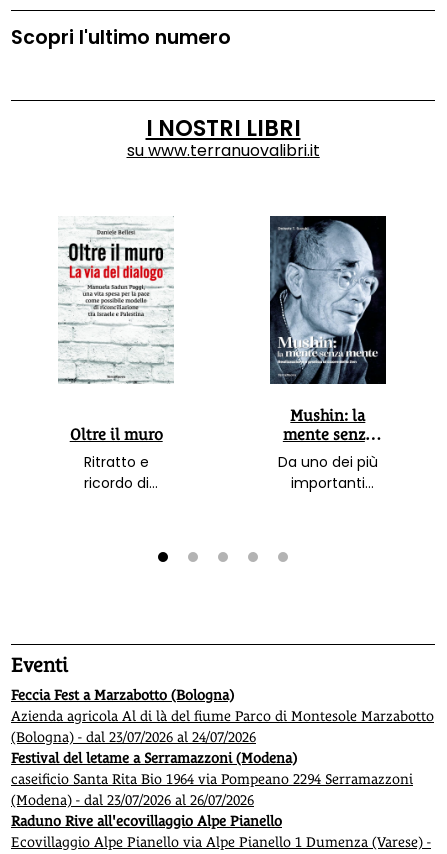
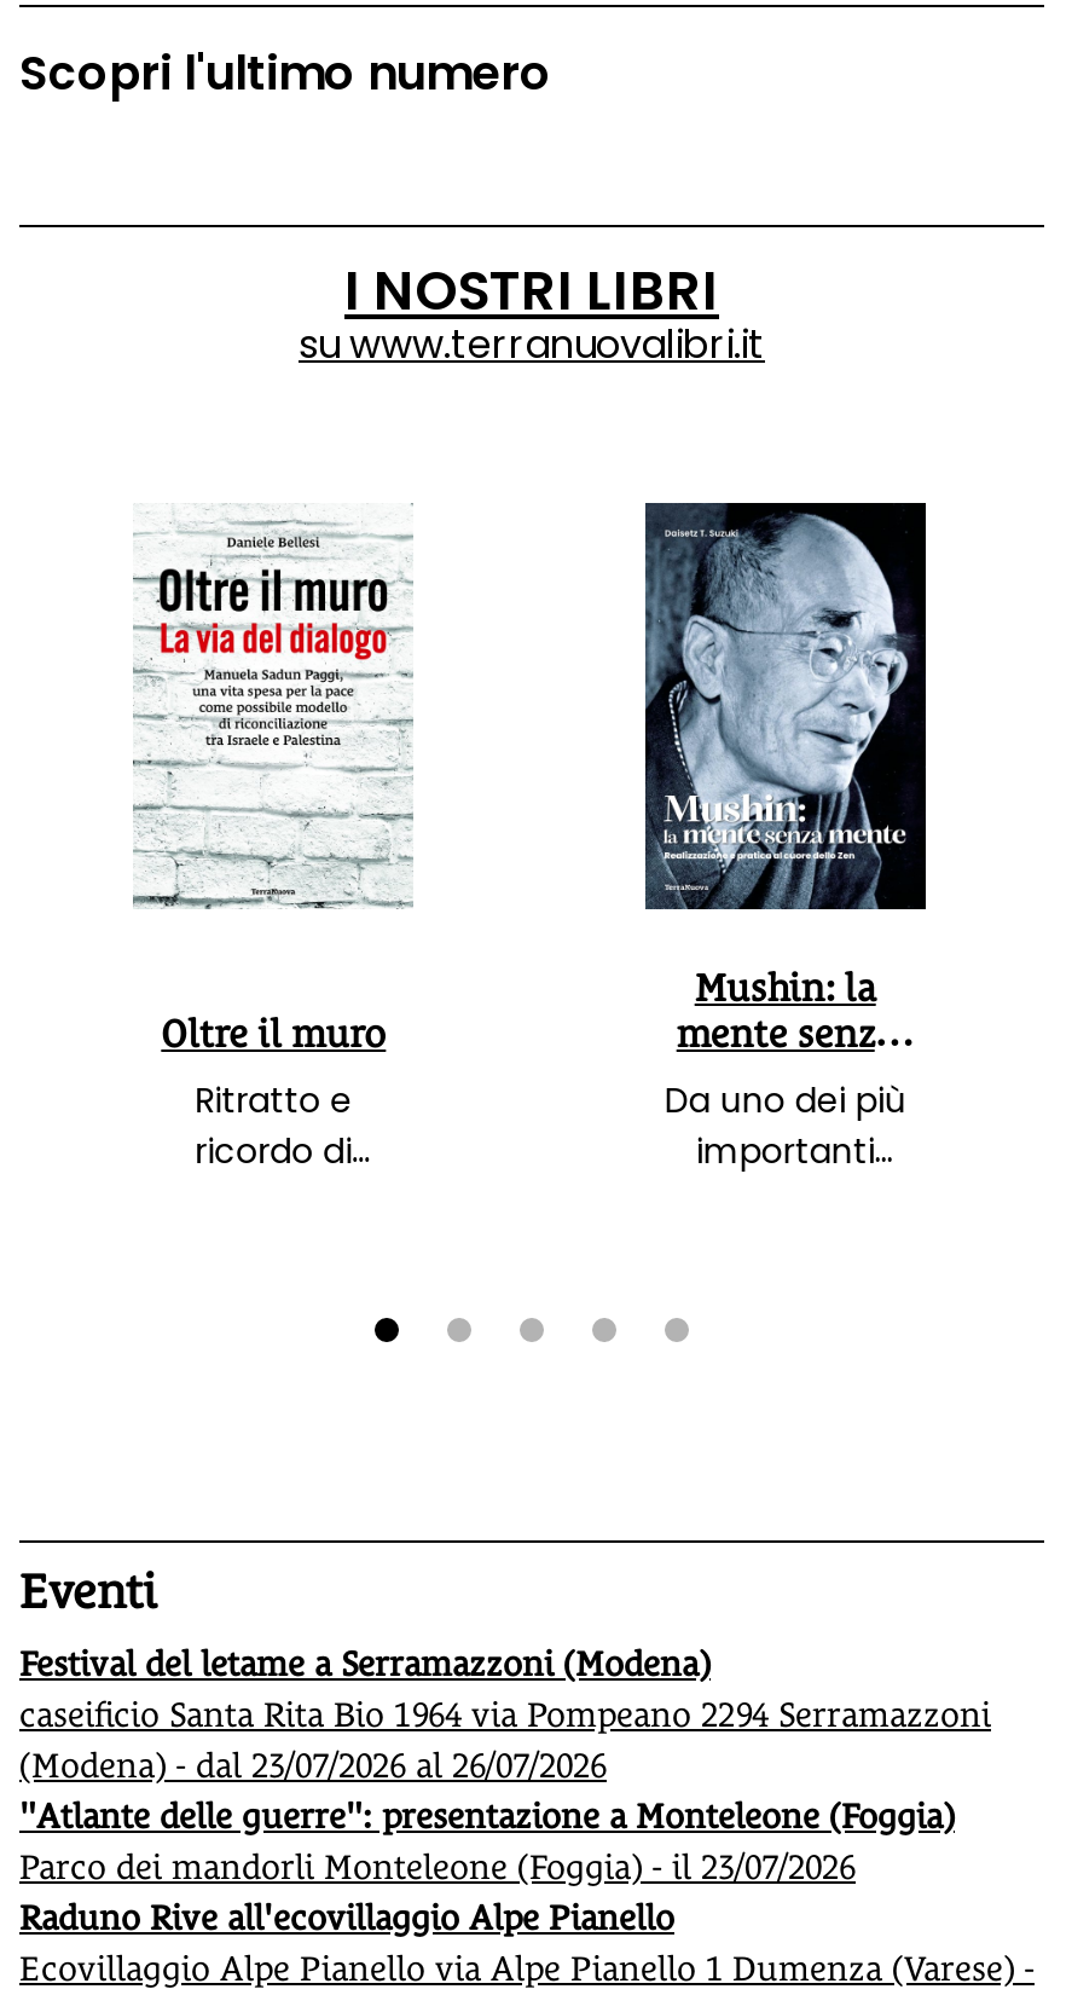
[11,687,434,745] Feccia Fest a Marzabotto (Bologna) | Azienda agricola Al di là del fiume Parco di Montesole Marzabotto | (Bologna) - dal 23/07/2026 al 24/07/2026 -> none
moved [11,750,413,808] -> [19,1643,991,1783]: Festival del letame a Serramazzoni (Modena) | caseificio Santa Rita Bio 1964 via Pompeano 2294 Serramazzoni | (Modena) - dal 23/07/2026 al 26/07/2026
none -> [19,1795,955,1885] "Atlante delle guerre": presentazione a Monteleone (Foggia) | Parco dei mandorli Monteleone (Foggia) - il 23/07/2026

